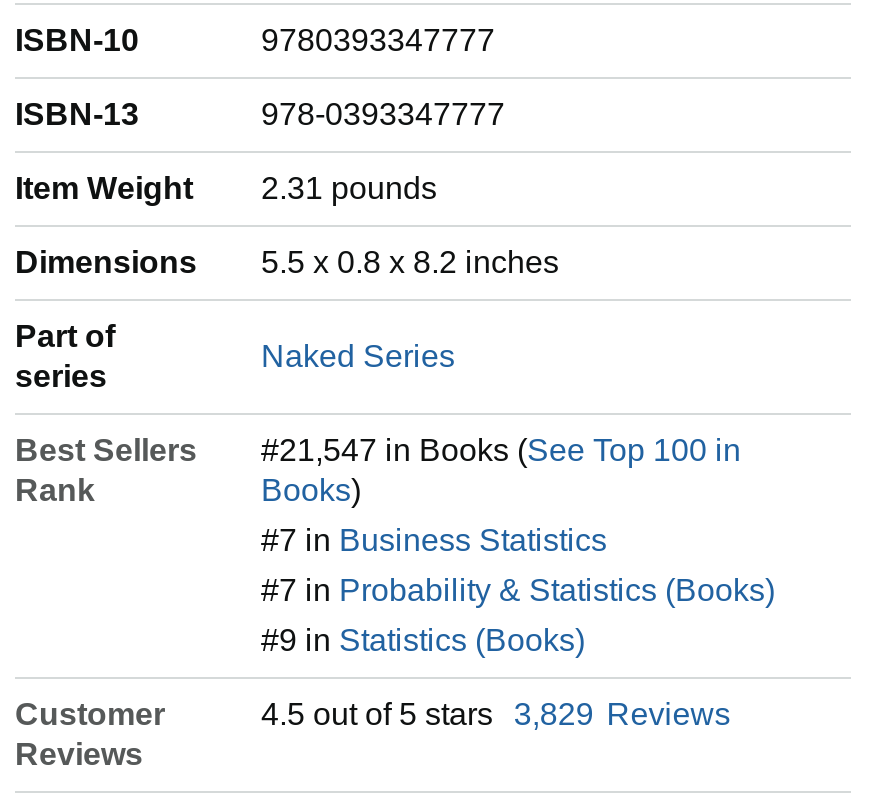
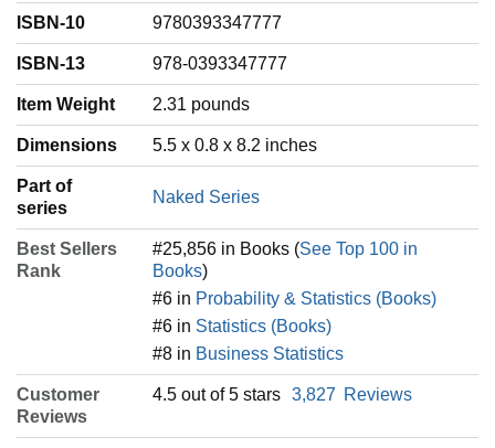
[261,433,741,467] #21,547 in Books (See Top 100 in -> [152,240,418,258] #25,856 in Books (See Top 100 in
[261,523,607,557] #7 in Business Statistics -> [152,289,436,308] #6 in Probability & Statistics (Books)
[261,573,775,607] #7 in Probability & Statistics (Books) -> [152,317,331,336] #6 in Statistics (Books)
[261,623,585,657] #9 in Statistics (Books) -> [152,344,344,363] #8 in Business Statistics
[261,697,731,731] 4.5 out of 5 stars 3,829 Reviews -> [152,385,412,404] 4.5 out of 5 stars 3,827 Reviews

